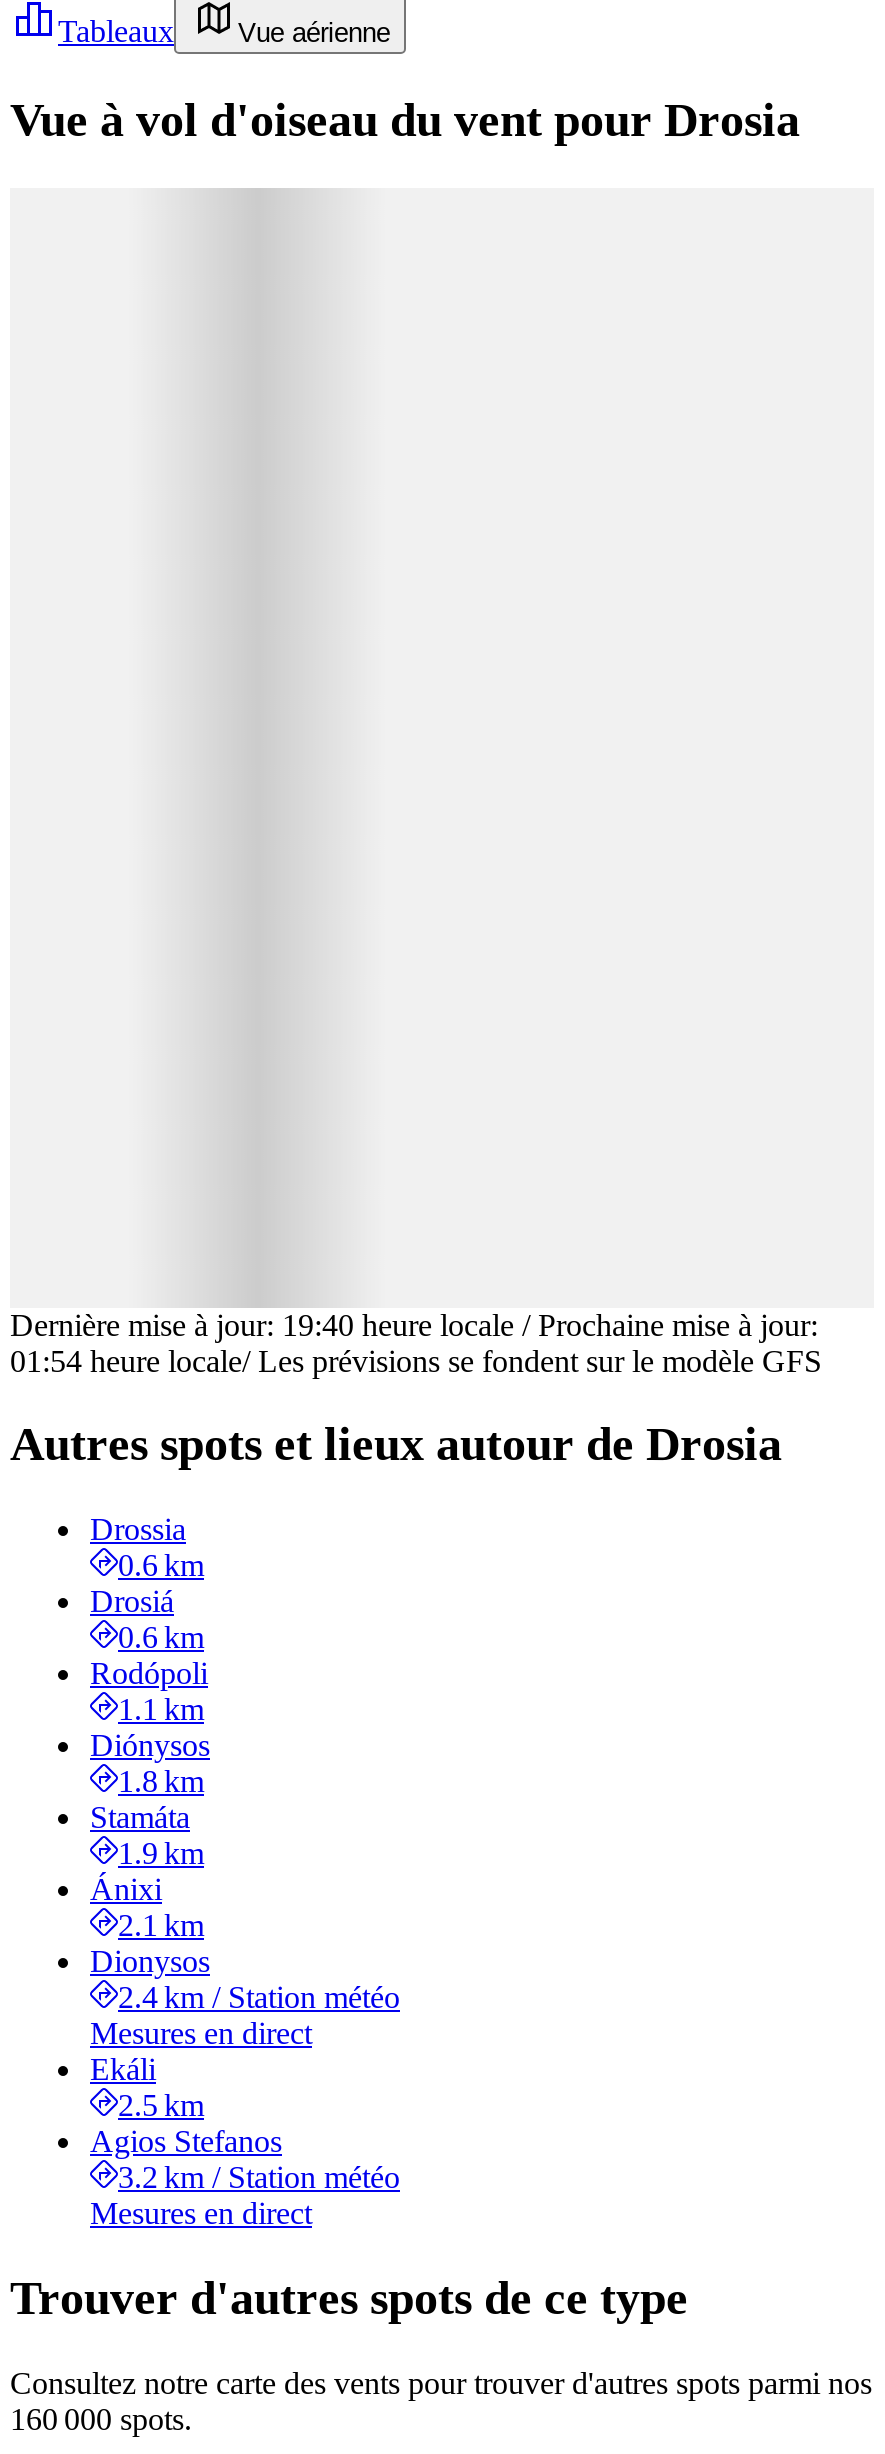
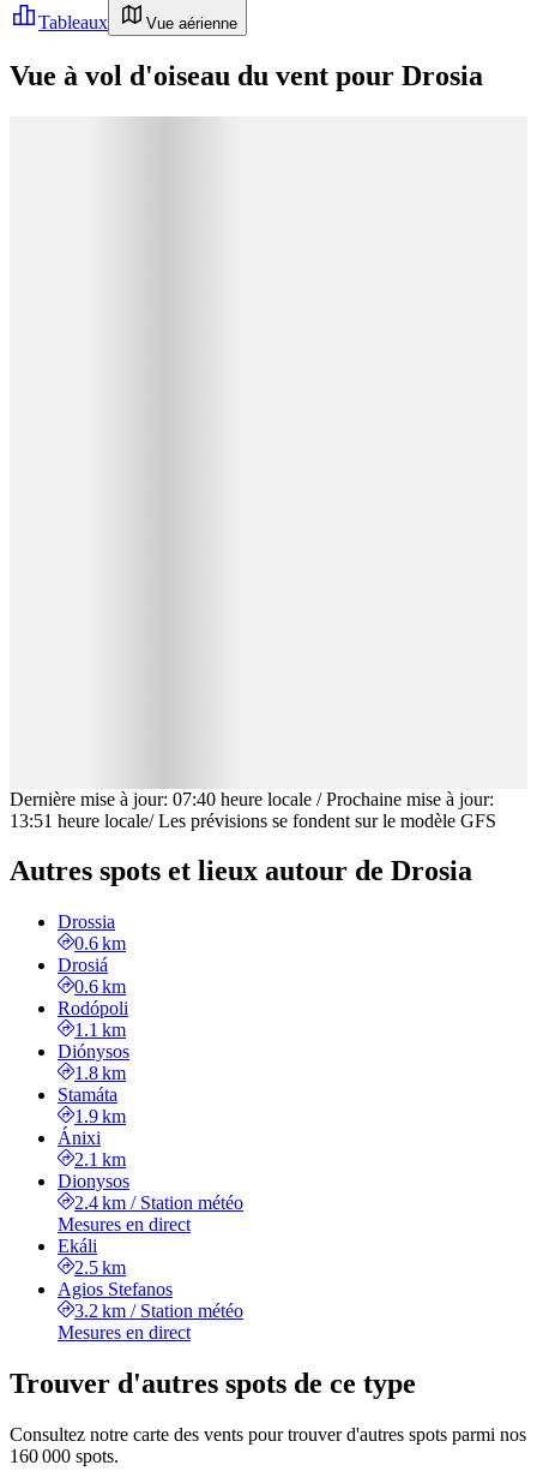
[10,1307,818,1341] Dernière mise à jour: 19:40 heure locale / Prochaine mise à jour: -> [10,788,494,809] Dernière mise à jour: 07:40 heure locale / Prochaine mise à jour:
[10,1343,822,1377] 01:54 heure locale/ Les prévisions se fondent sur le modèle GFS -> [10,810,496,830] 13:51 heure locale/ Les prévisions se fondent sur le modèle GFS

